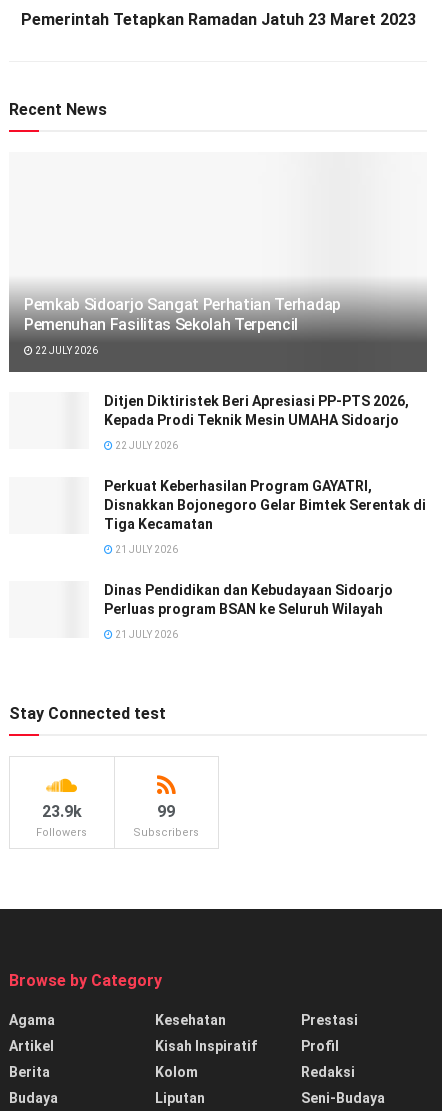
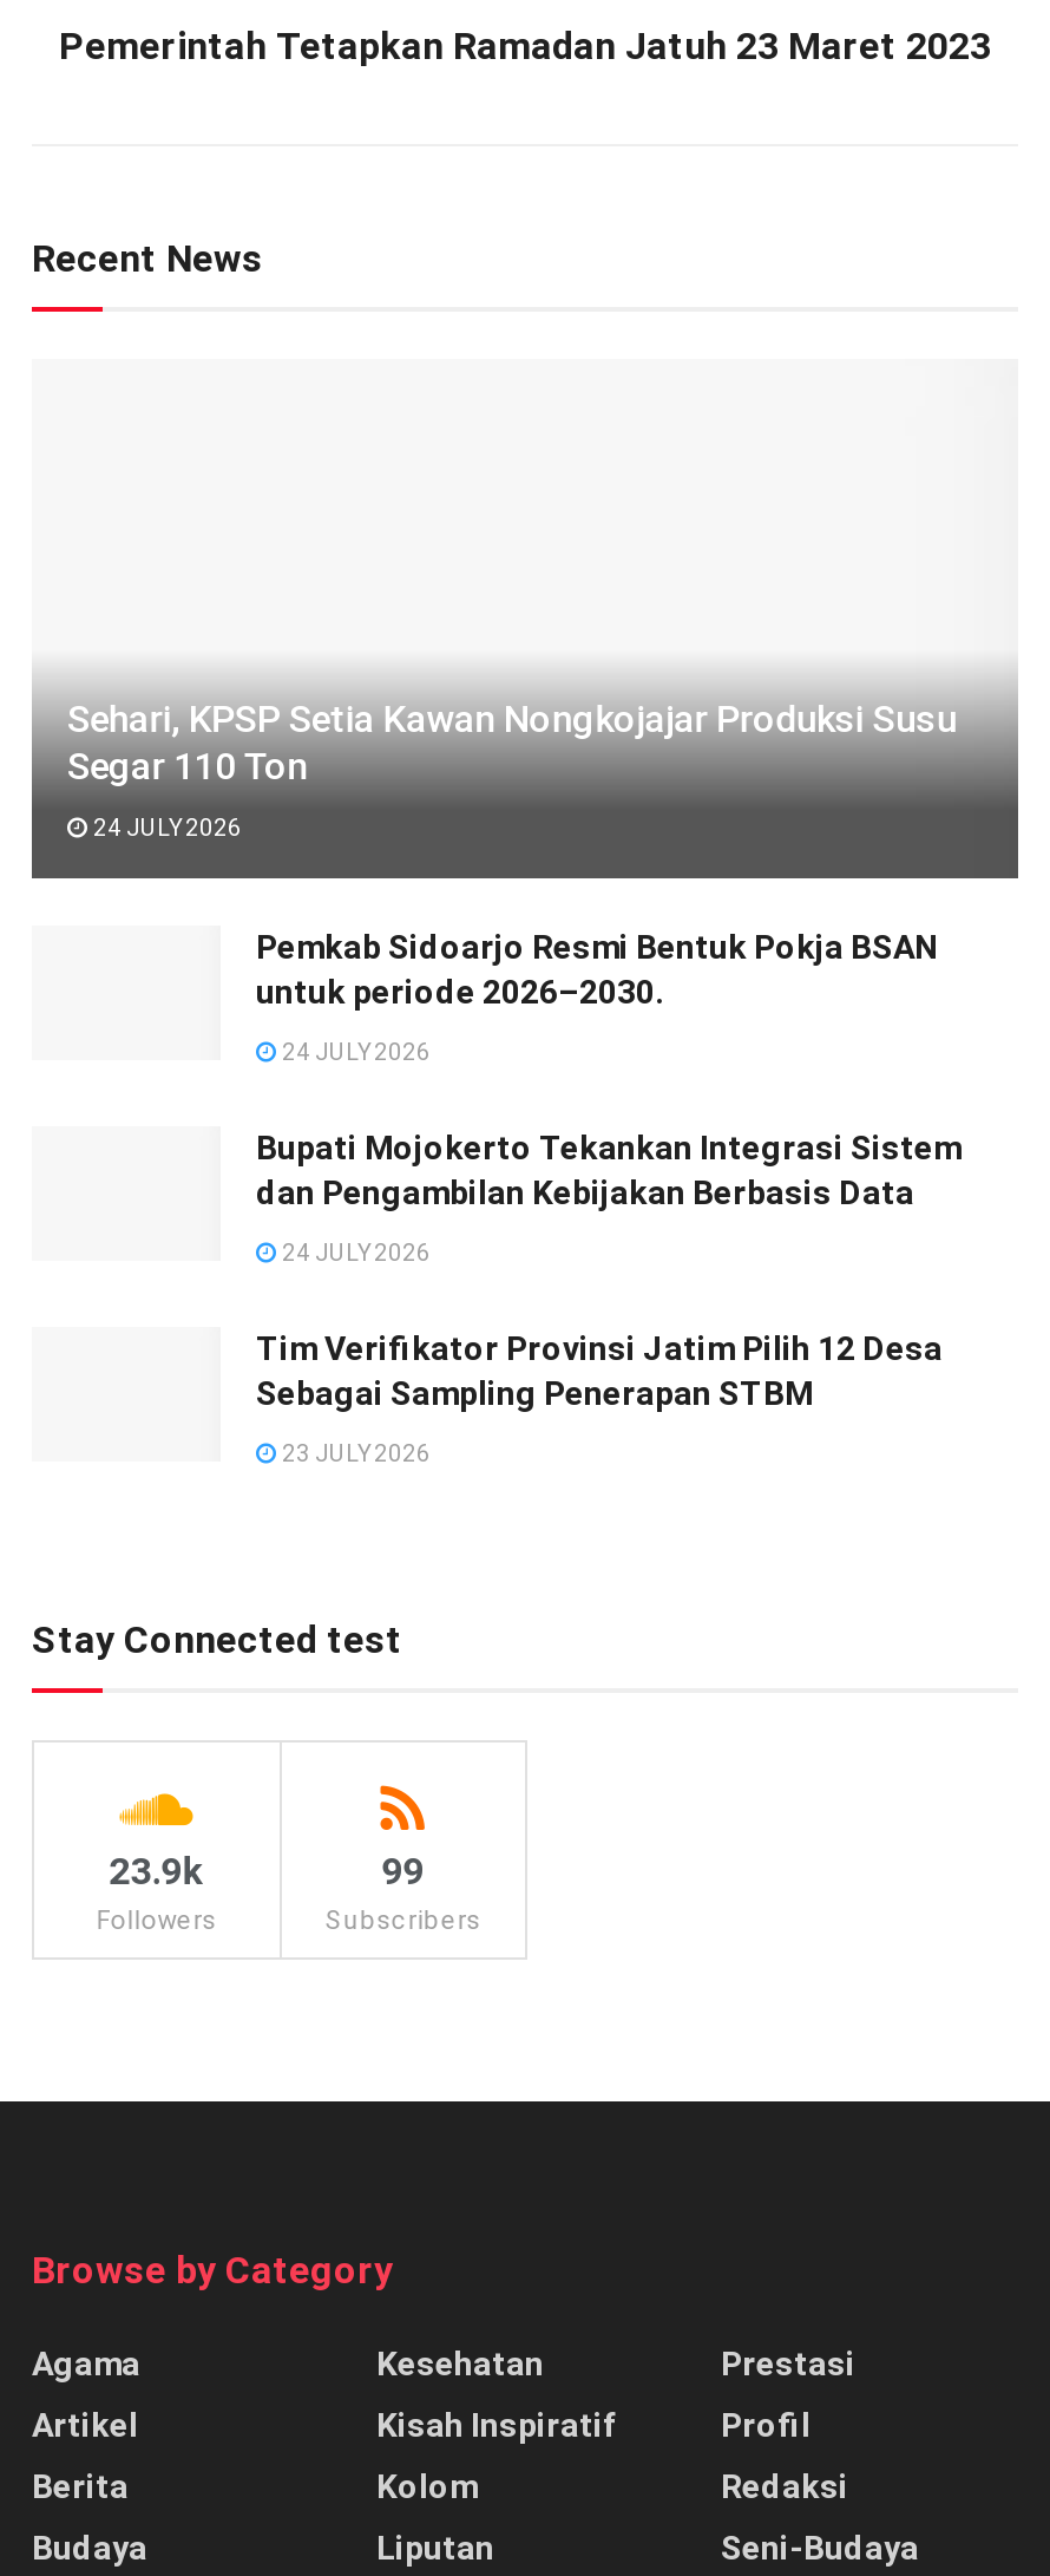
[24,295,341,334] Pemkab Sidoarjo Sangat Perhatian Terhadap | Pemenuhan Fasilitas Sekolah Terpencil -> [67,696,957,788] Sehari, KPSP Setia Kawan Nongkojajar Produksi Susu | Segar 110 Ton
[33,345,98,356] 22 JULY 2026 -> [88,814,242,840] 24 JULY 2026
[104,393,409,428] Ditjen Diktiristek Beri Apresiasi PP-PTS 2026, | Kepada Prodi Teknik Mesin UMAHA Sidoarjo -> [256,927,938,1010] Pemkab Sidoarjo Resmi Bentuk Pokja BSAN | untuk periode 2026–2030.
[113,440,178,451] 22 JULY 2026 -> [277,1038,431,1064] 24 JULY 2026
[104,478,426,532] Perkuat Keberhasilan Program GAYATRI, | Disnakkan Bojonegoro Gelar Bimtek Serentak di | Tiga Kecamatan -> [256,1128,962,1211] Bupati Mojokerto Tekankan Integrasi Sistem | dan Pengambilan Kebijakan Berbasis Data
[113,544,178,555] 21 JULY 2026 -> [277,1239,431,1265] 24 JULY 2026
[104,582,393,617] Dinas Pendidikan dan Kebudayaan Sidoarjo | Perluas program BSAN ke Seluruh Wilayah -> [256,1329,943,1411] Tim Verifikator Provinsi Jatim Pilih 12 Desa | Sebagai Sampling Penerapan STBM
[113,629,178,640] 21 JULY 2026 -> [277,1440,431,1466] 23 JULY 2026

